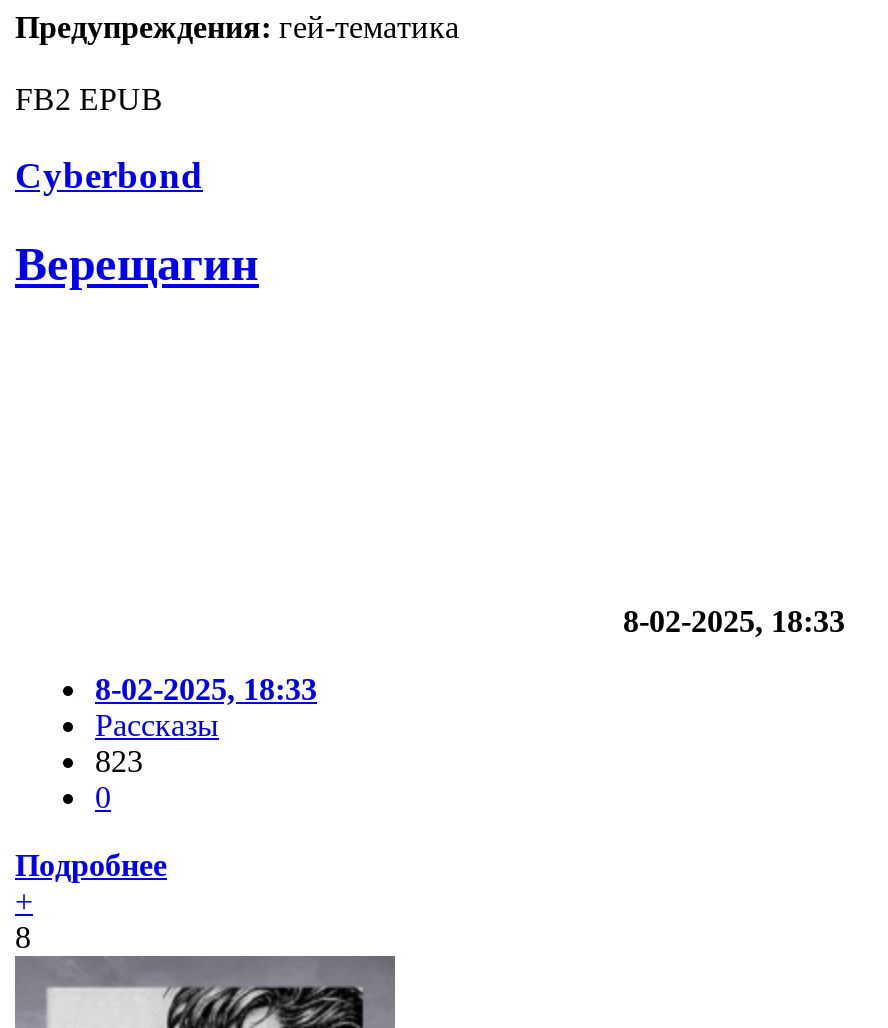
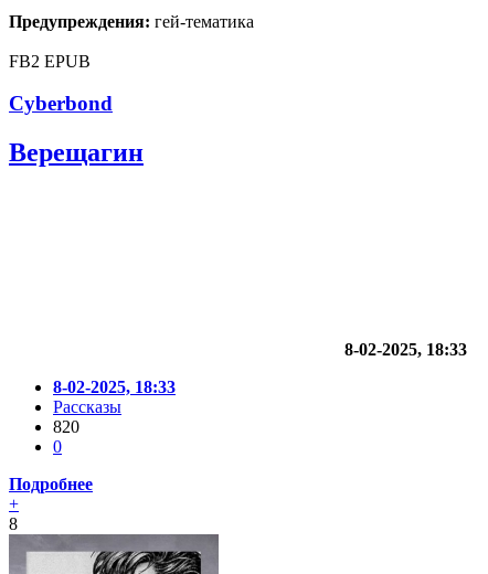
[95,744,143,778] 823 -> [53,417,79,436] 820

